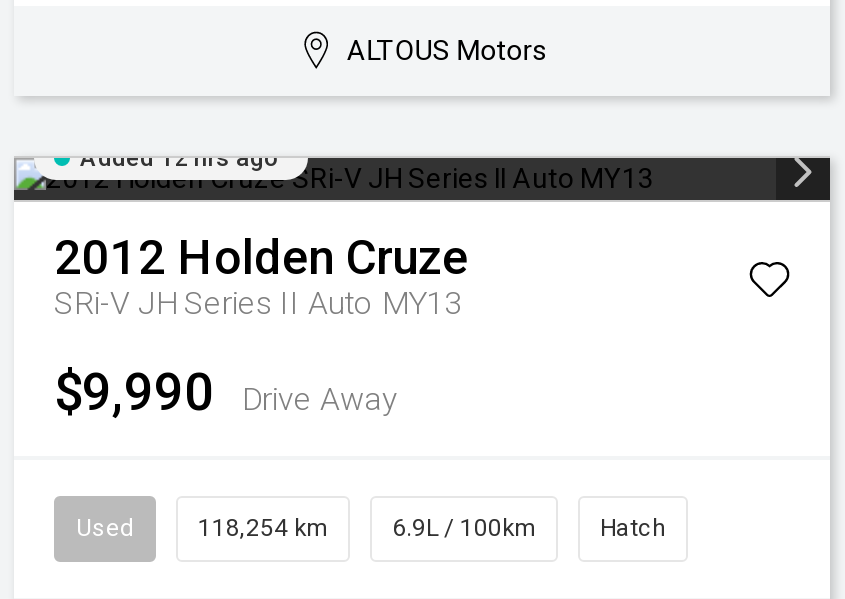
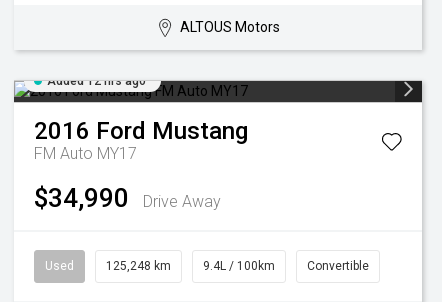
[54,229,468,321] 2012 Holden Cruze | SRi-V JH Series II Auto MY13 -> [34,117,248,163] 2016 Ford Mustang | FM Auto MY17
[54,361,398,421] $9,990 Drive Away -> [34,183,221,213] $34,990 Drive Away
[198,513,666,541] 118,254 km | 6.9L / 100km | Hatch -> [106,259,369,273] 125,248 km | 9.4L / 100km | Convertible

